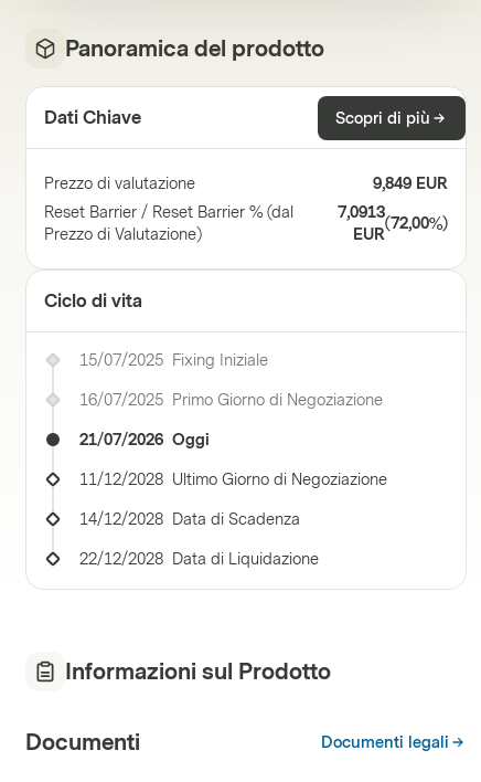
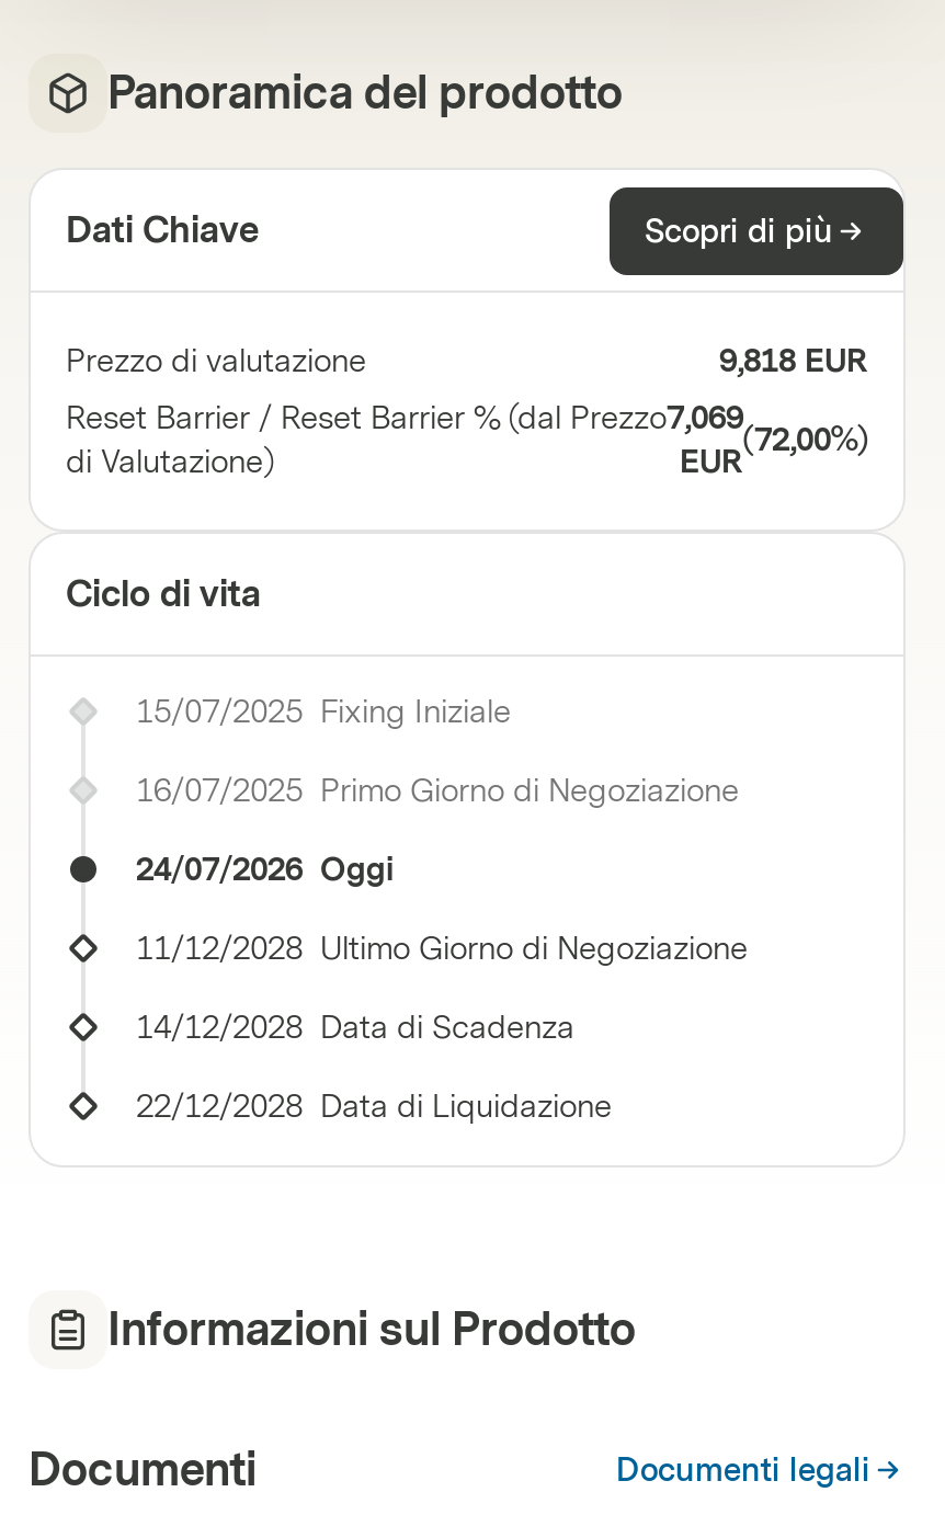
[373,175,448,193] 9,849 EUR -> [719,343,868,380] 9,818 EUR
[338,203,385,222] 7,0913 -> [667,400,743,437] 7,069
[79,431,210,450] 21/07/2026 Oggi -> [136,852,395,889] 24/07/2026 Oggi

